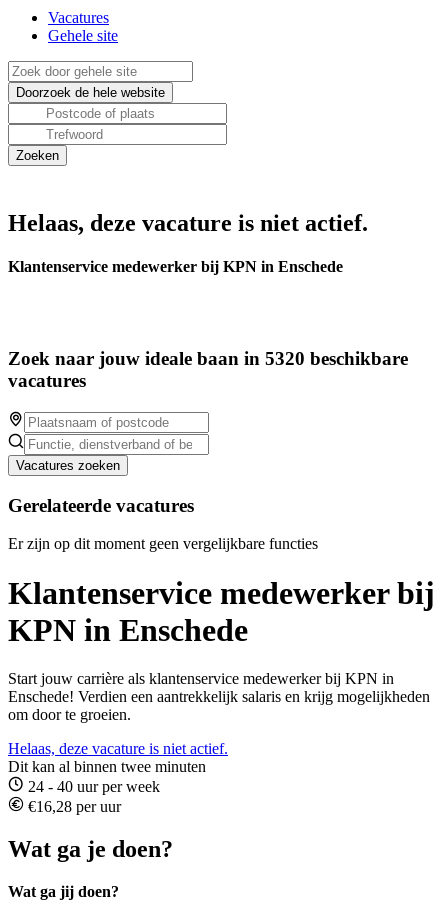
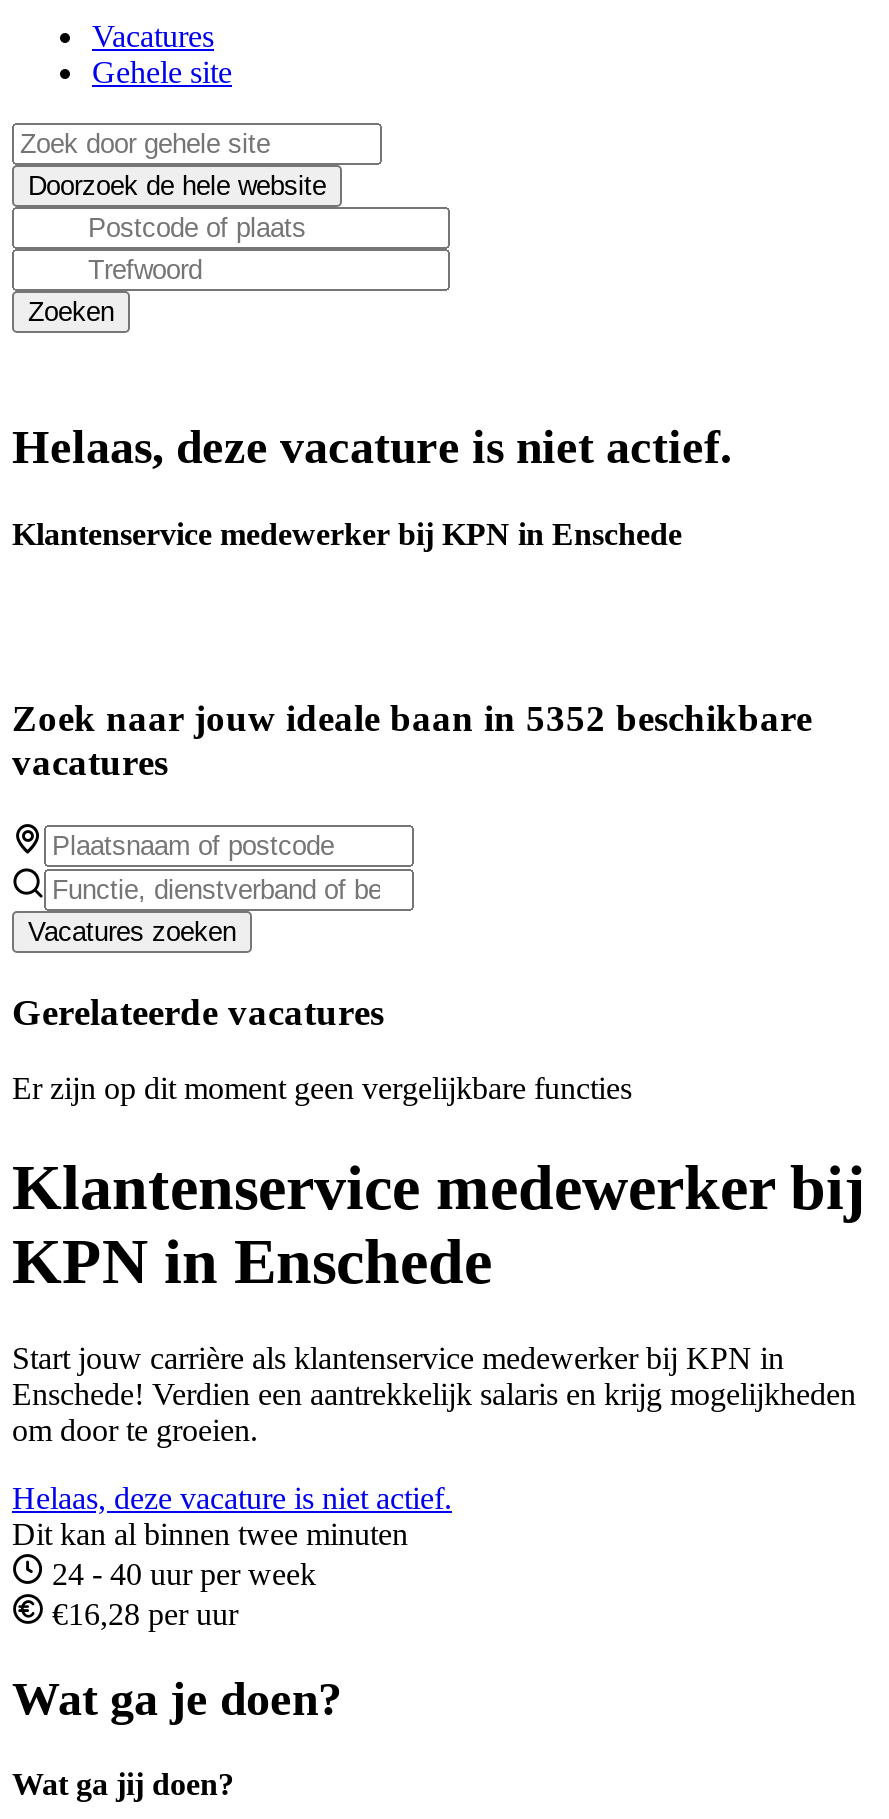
[8,348,408,369] Zoek naar jouw ideale baan in 5320 beschikbare -> [12,697,812,739] Zoek naar jouw ideale baan in 5352 beschikbare

